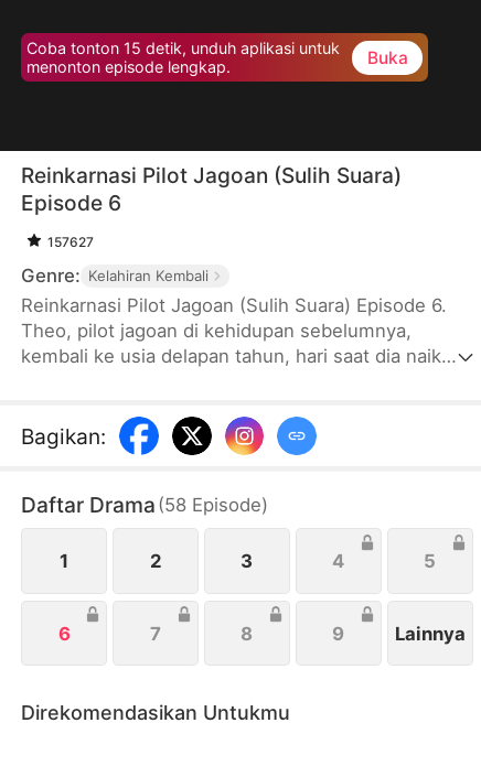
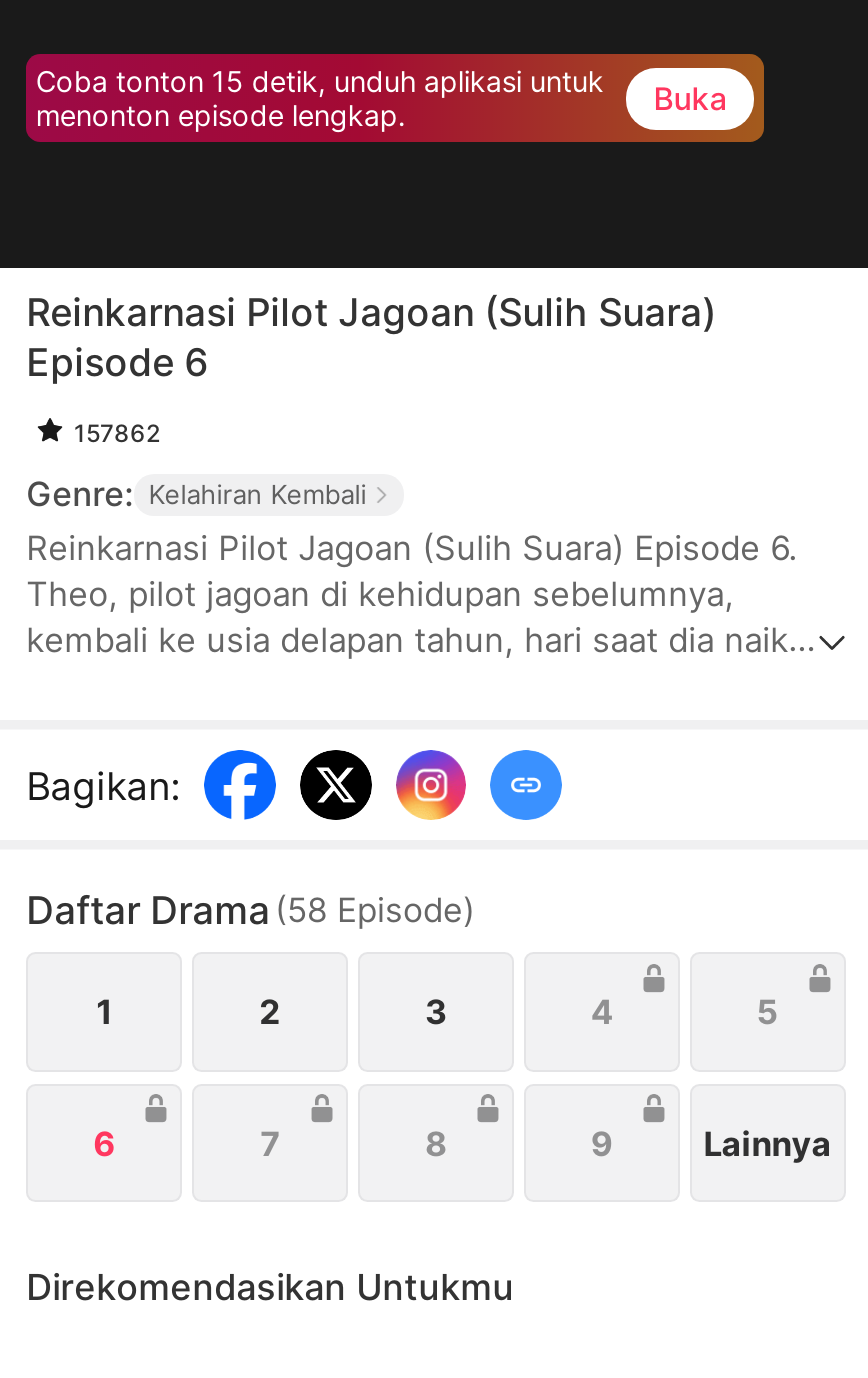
[47,233,94,250] 157627 -> [74,417,160,447] 157862

